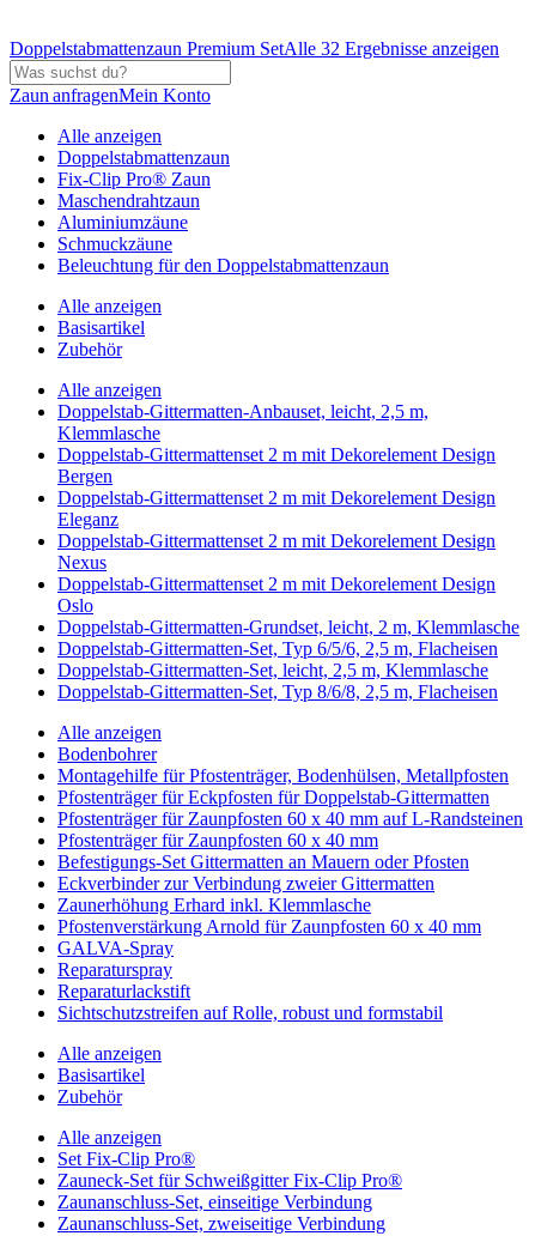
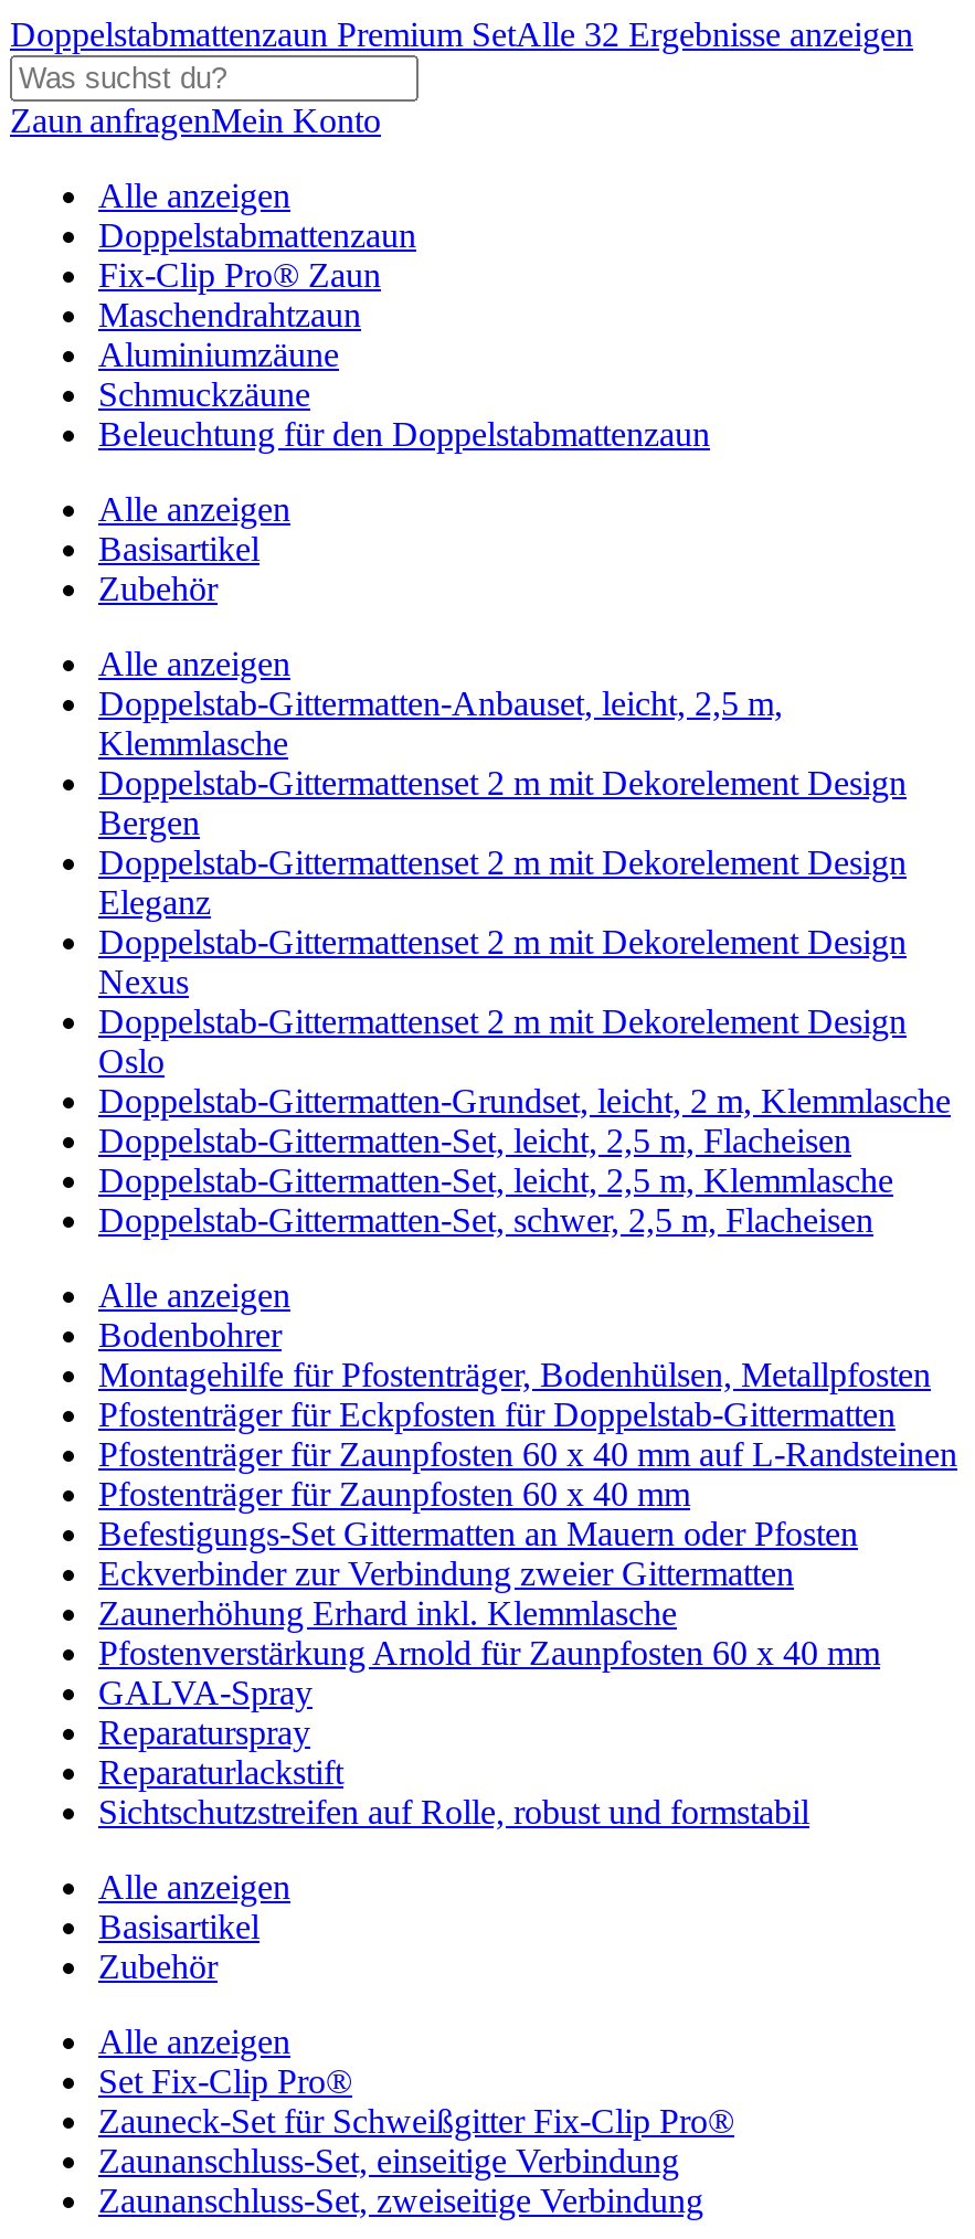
[57,638,498,659] Doppelstab-Gittermatten-Set, Typ 6/5/6, 2,5 m, Flacheisen -> [98,1121,851,1159] Doppelstab-Gittermatten-Set, leicht, 2,5 m, Flacheisen
[57,681,498,702] Doppelstab-Gittermatten-Set, Typ 8/6/8, 2,5 m, Flacheisen -> [98,1201,873,1239] Doppelstab-Gittermatten-Set, schwer, 2,5 m, Flacheisen

